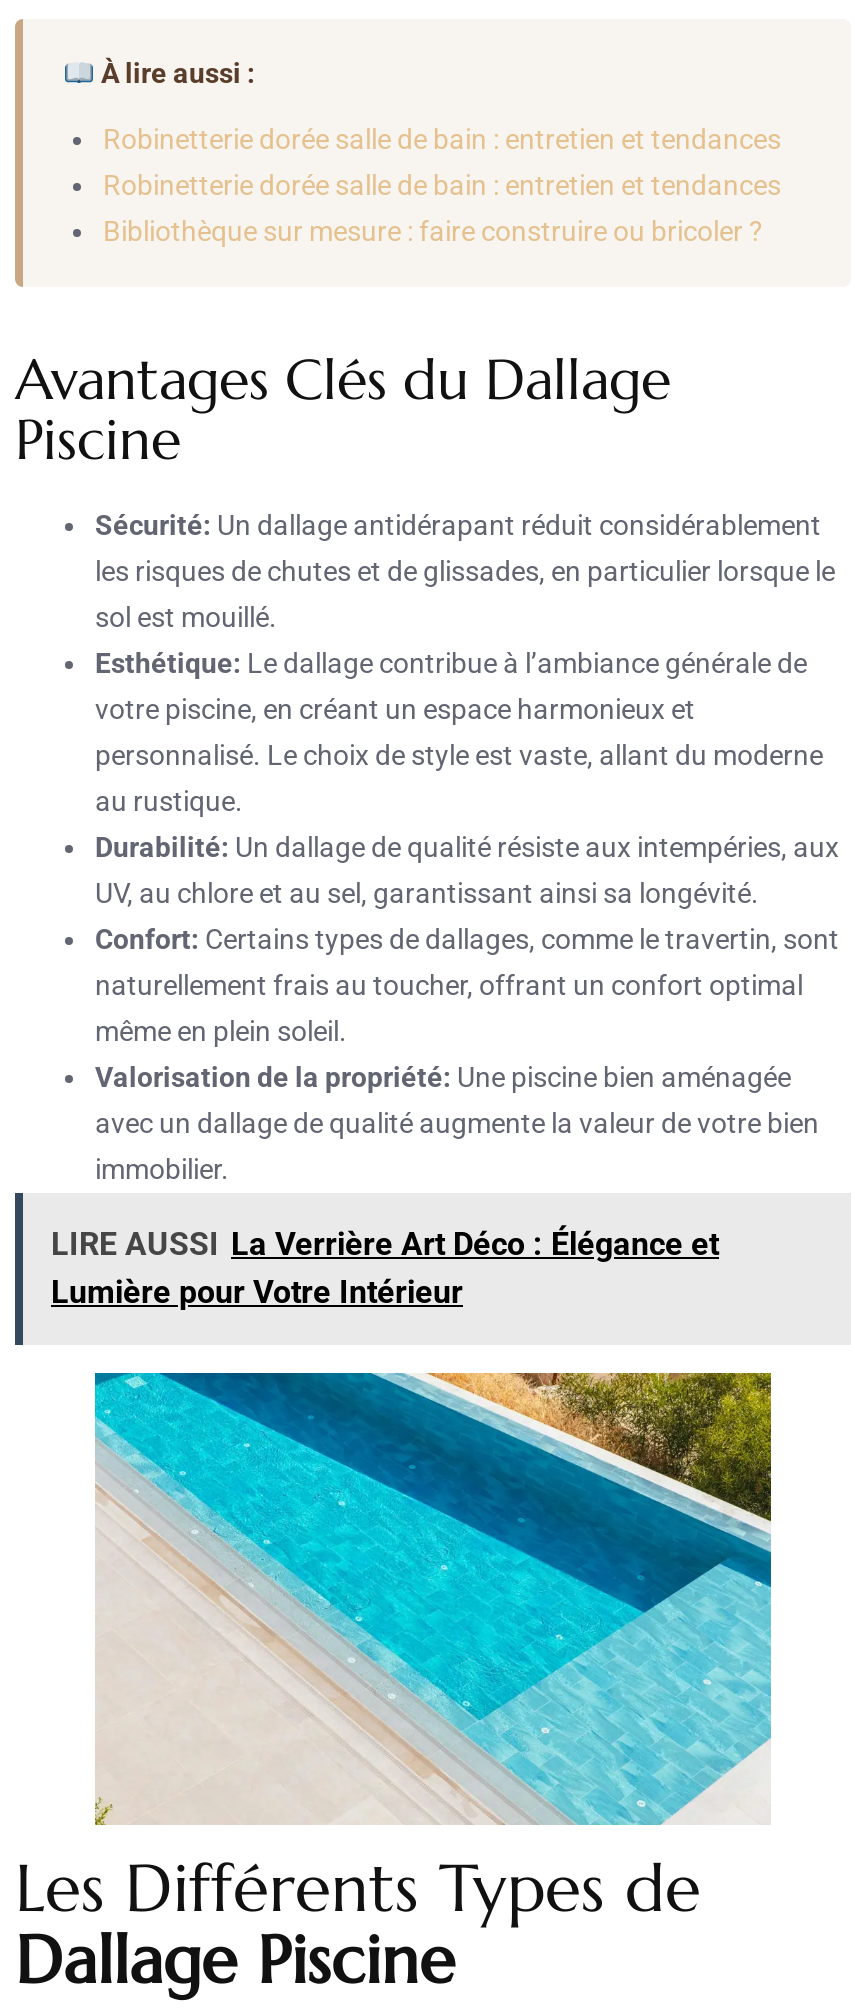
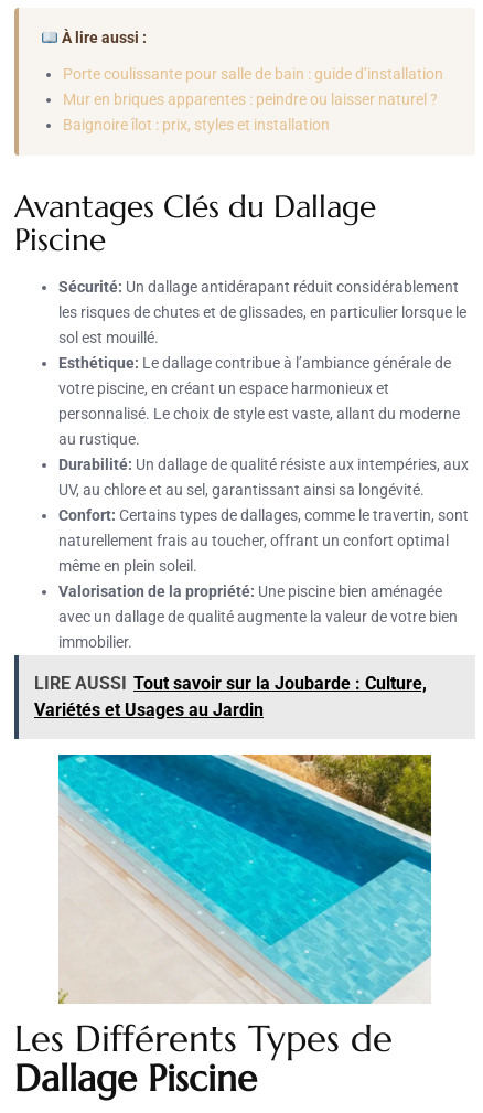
[103,123,781,247] Robinetterie dorée salle de bain : entretien et tendances | Robinetterie dorée salle de bain : entretien et tendances | Bibliothèque sur mesure : faire construire ou bricoler ? -> [63,65,443,134] Porte coulissante pour salle de bain : guide d’installation | Mur en briques apparentes : peindre ou laisser naturel ? | Baignoire îlot : prix, styles et installation
[51,1225,719,1311] LIRE AUSSI La Verrière Art Déco : Élégance et | Lumière pour Votre Intérieur -> [34,673,427,721] LIRE AUSSI Tout savoir sur la Joubarde : Culture, | Variétés et Usages au Jardin

